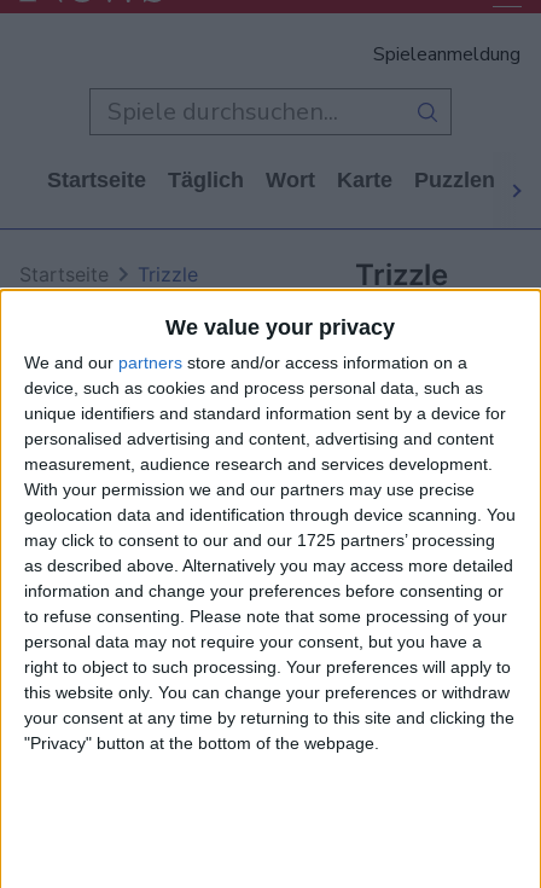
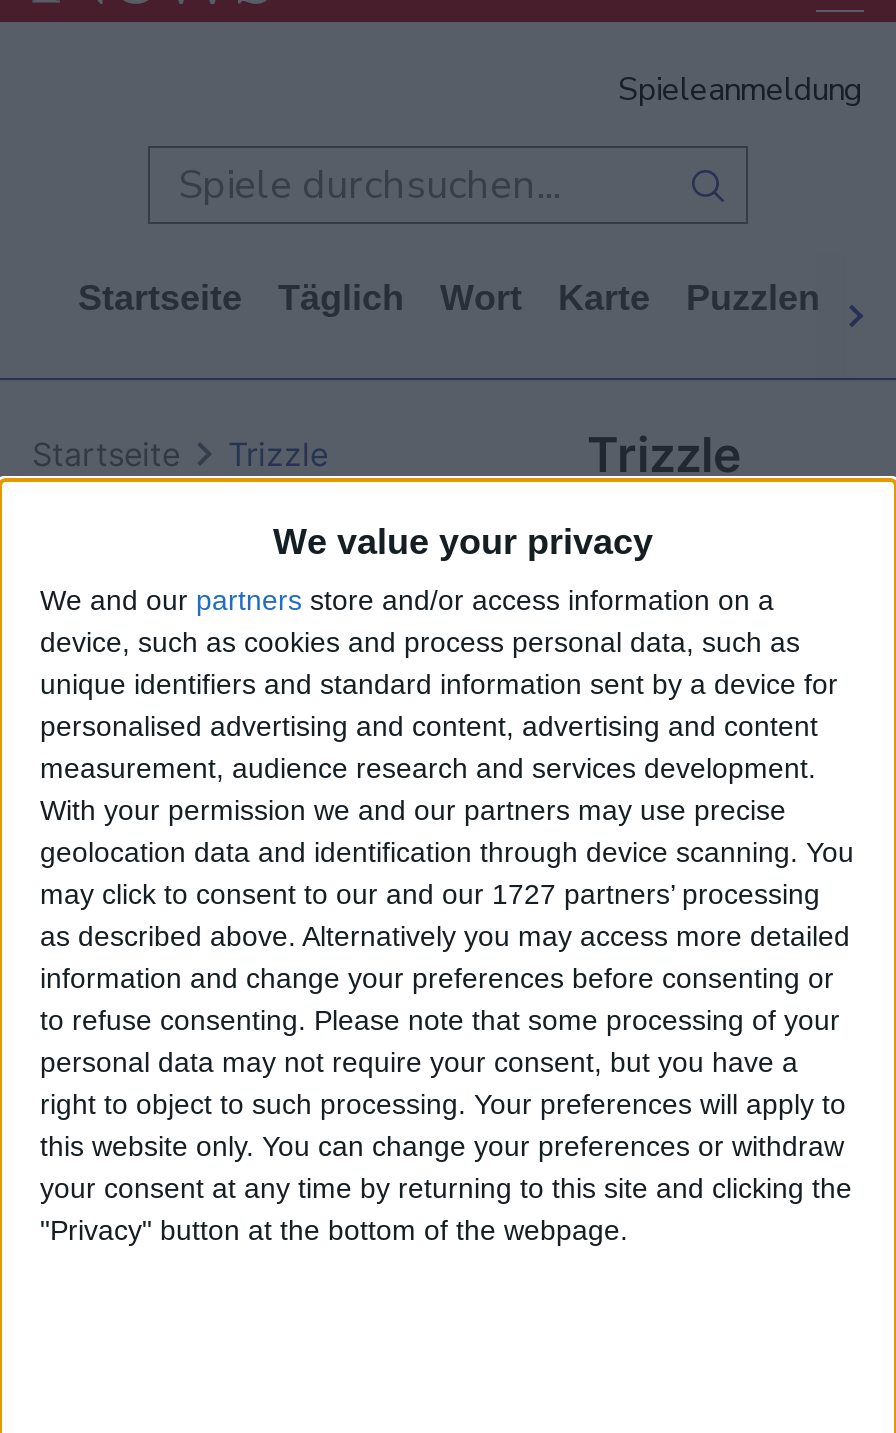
[24,531,495,550] may click to consent to our and our 1725 partners’ processing -> [40,879,820,911] may click to consent to our and our 1727 partners’ processing

